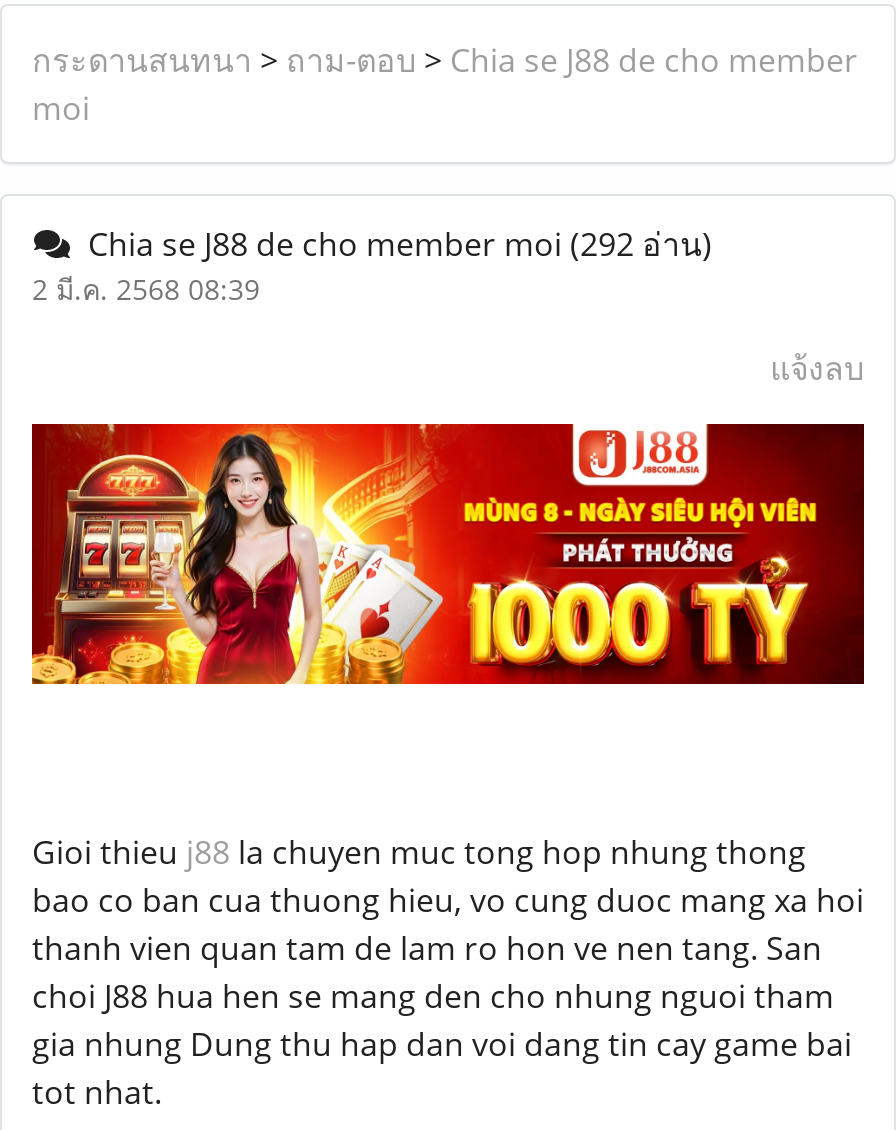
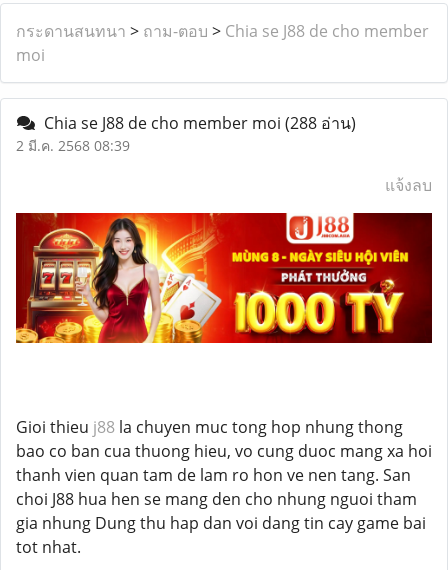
[72,222,712,266] Chia se J88 de cho member moi (292 อ่าน) -> [36,112,356,134] Chia se J88 de cho member moi (288 อ่าน)

